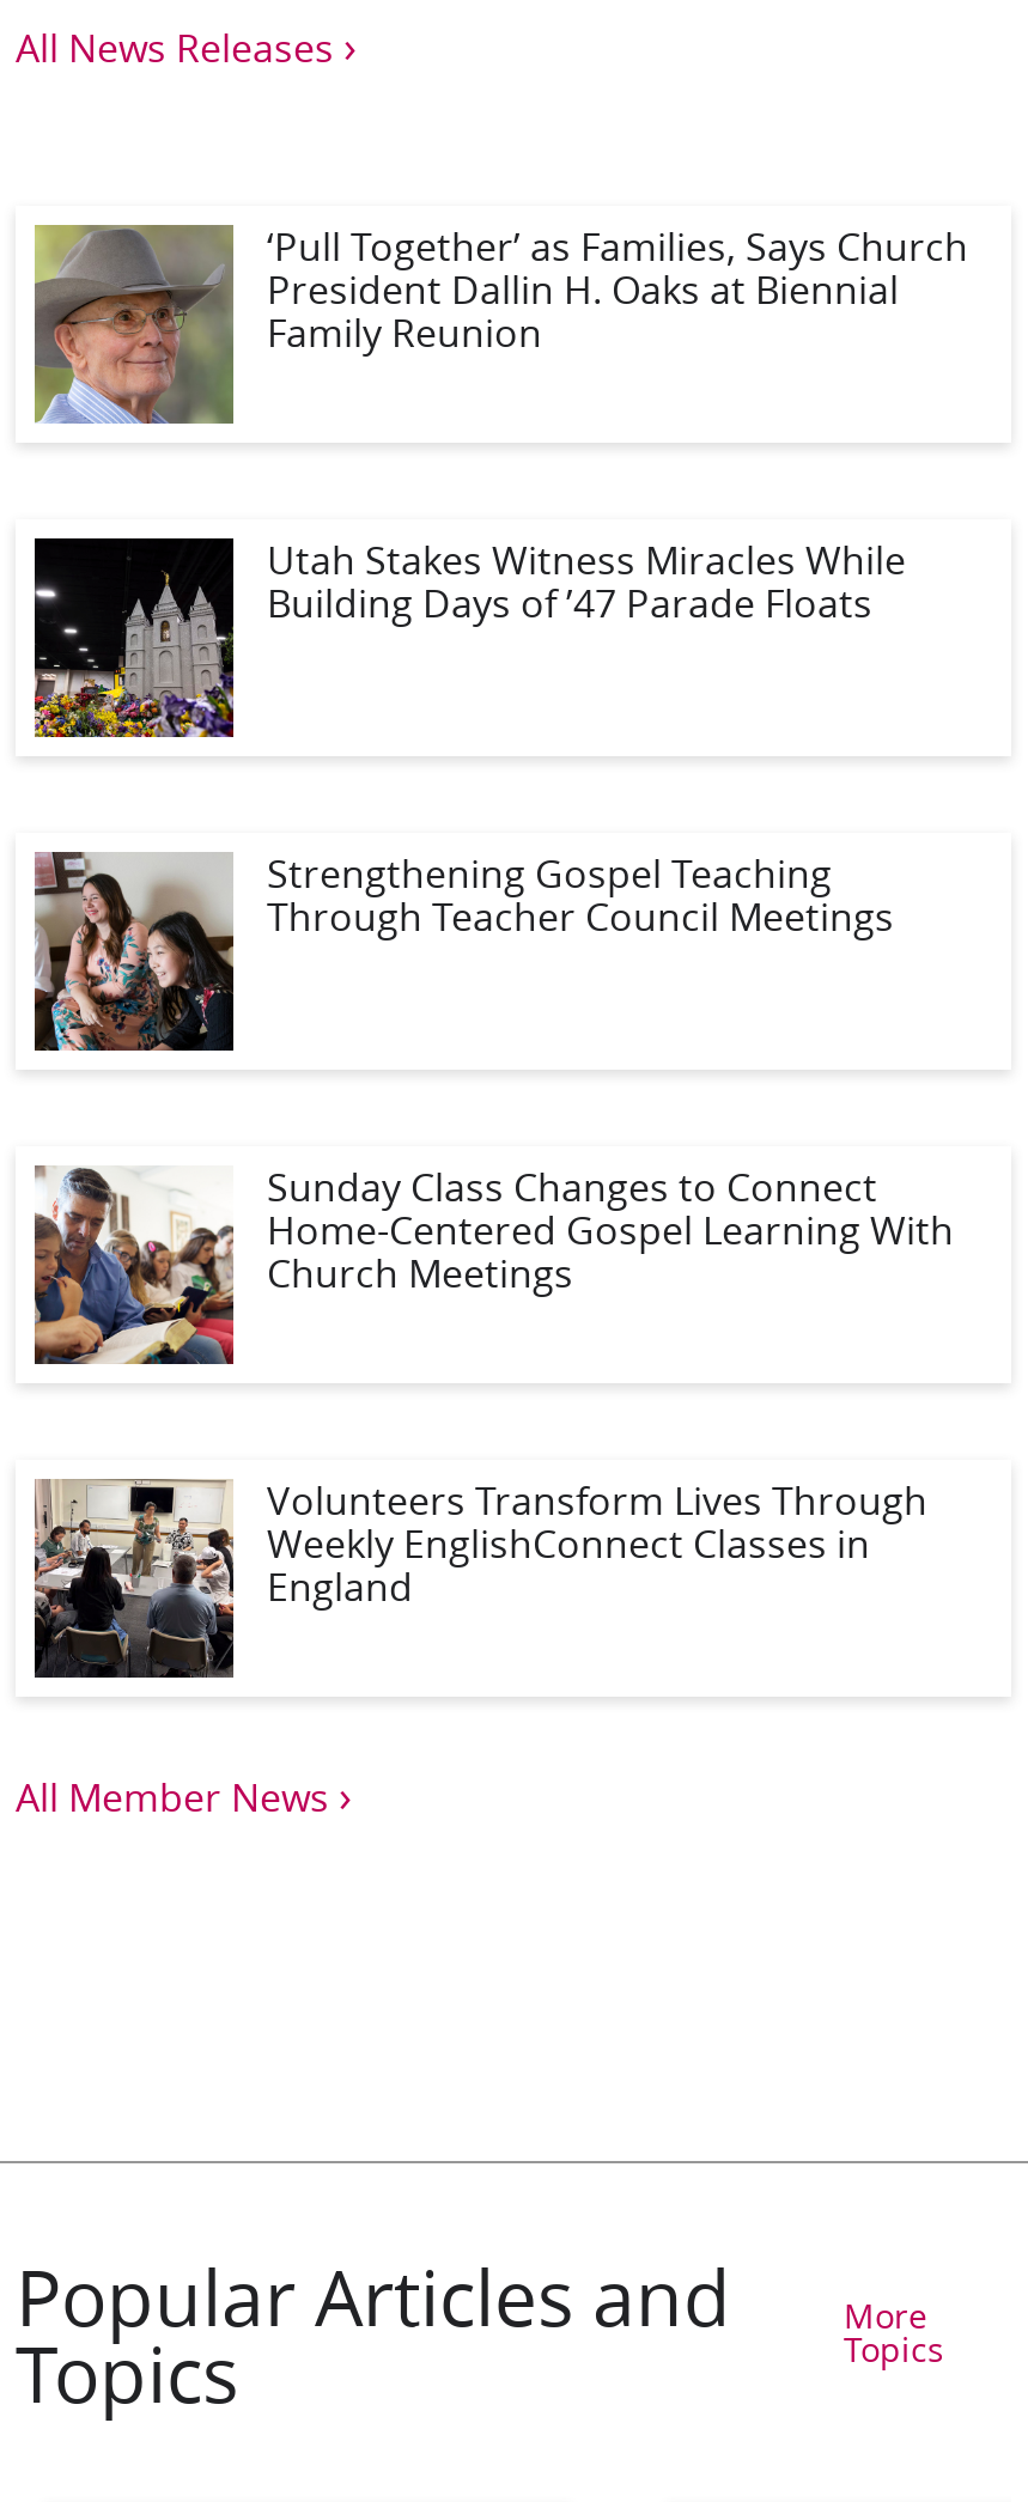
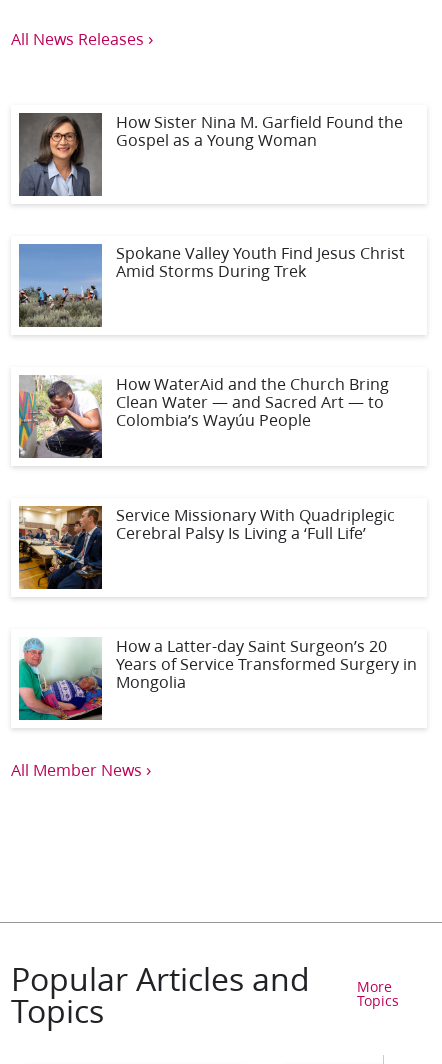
[32,218,968,425] [image] | ‘Pull Together’ as Families, Says Church | President Dallin H. Oaks at Biennial | Family Reunion -> [18,110,403,197] [image] | How Sister Nina M. Garfield Found the | Gospel as a Young Woman
[32,532,906,741] [image] | Utah Stakes Witness Miracles While | Building Days of ’47 Parade Floats -> [18,241,405,328] [image] | Spokane Valley Youth Find Jesus Christ | Amid Storms During Trek
[32,845,894,1052] [image] | Strengthening Gospel Teaching | Through Teacher Council Meetings -> [18,372,389,459] [image] | How WaterAid and the Church Bring | Clean Water — and Sacred Art — to | Colombia’s Wayúu People
[32,1159,954,1368] [image] | Sunday Class Changes to Connect | Home-Centered Gospel Learning With | Church Meetings -> [18,503,395,590] [image] | Service Missionary With Quadriplegic | Cerebral Palsy Is Living a ‘Full Life’
[32,1472,927,1681] [image] | Volunteers Transform Lives Through | Weekly EnglishConnect Classes in | England -> [18,634,417,721] [image] | How a Latter-day Saint Surgeon’s 20 | Years of Service Transformed Surgery in | Mongolia

